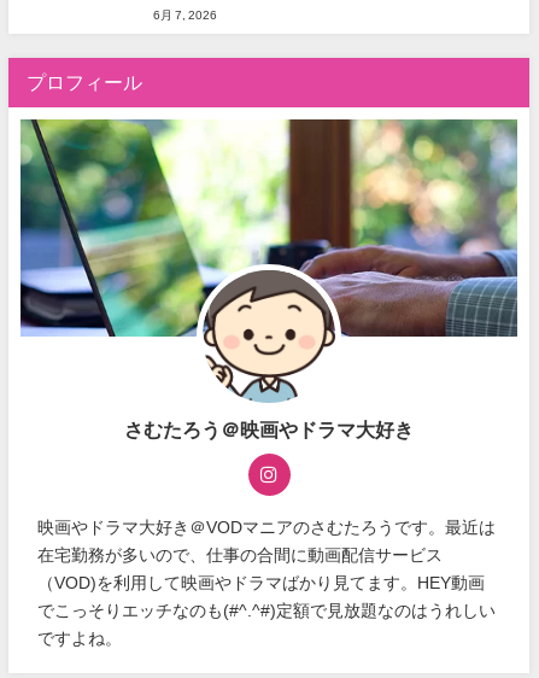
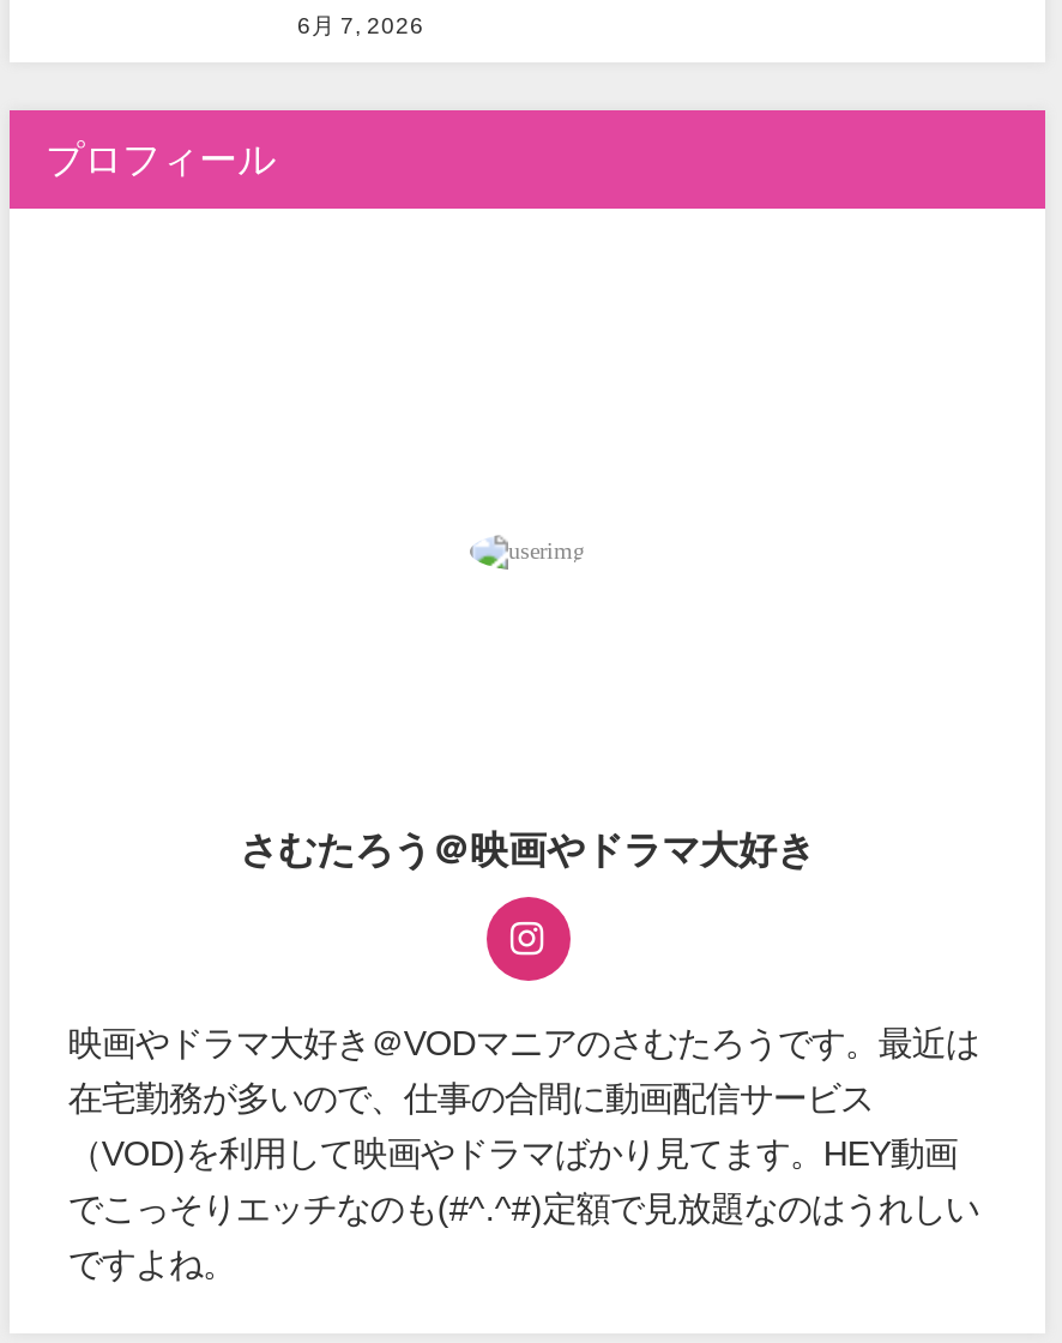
[19,118,519,404] [image] -> none

